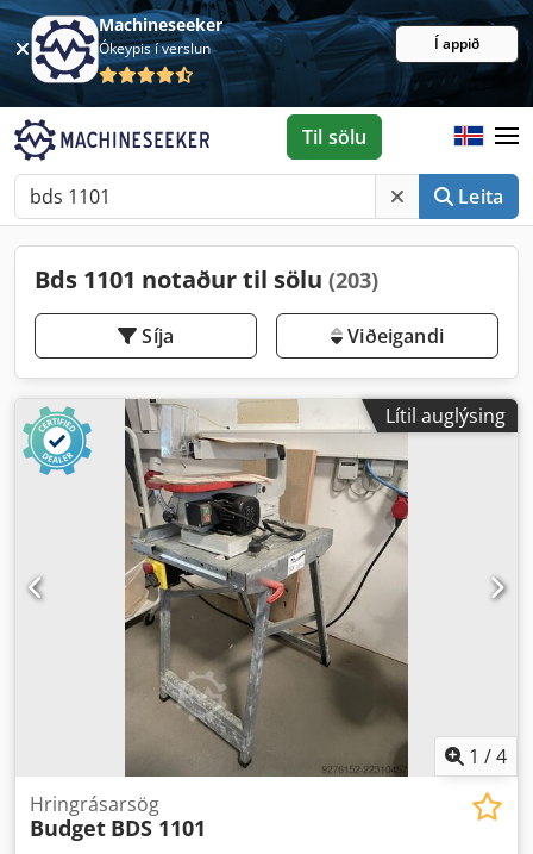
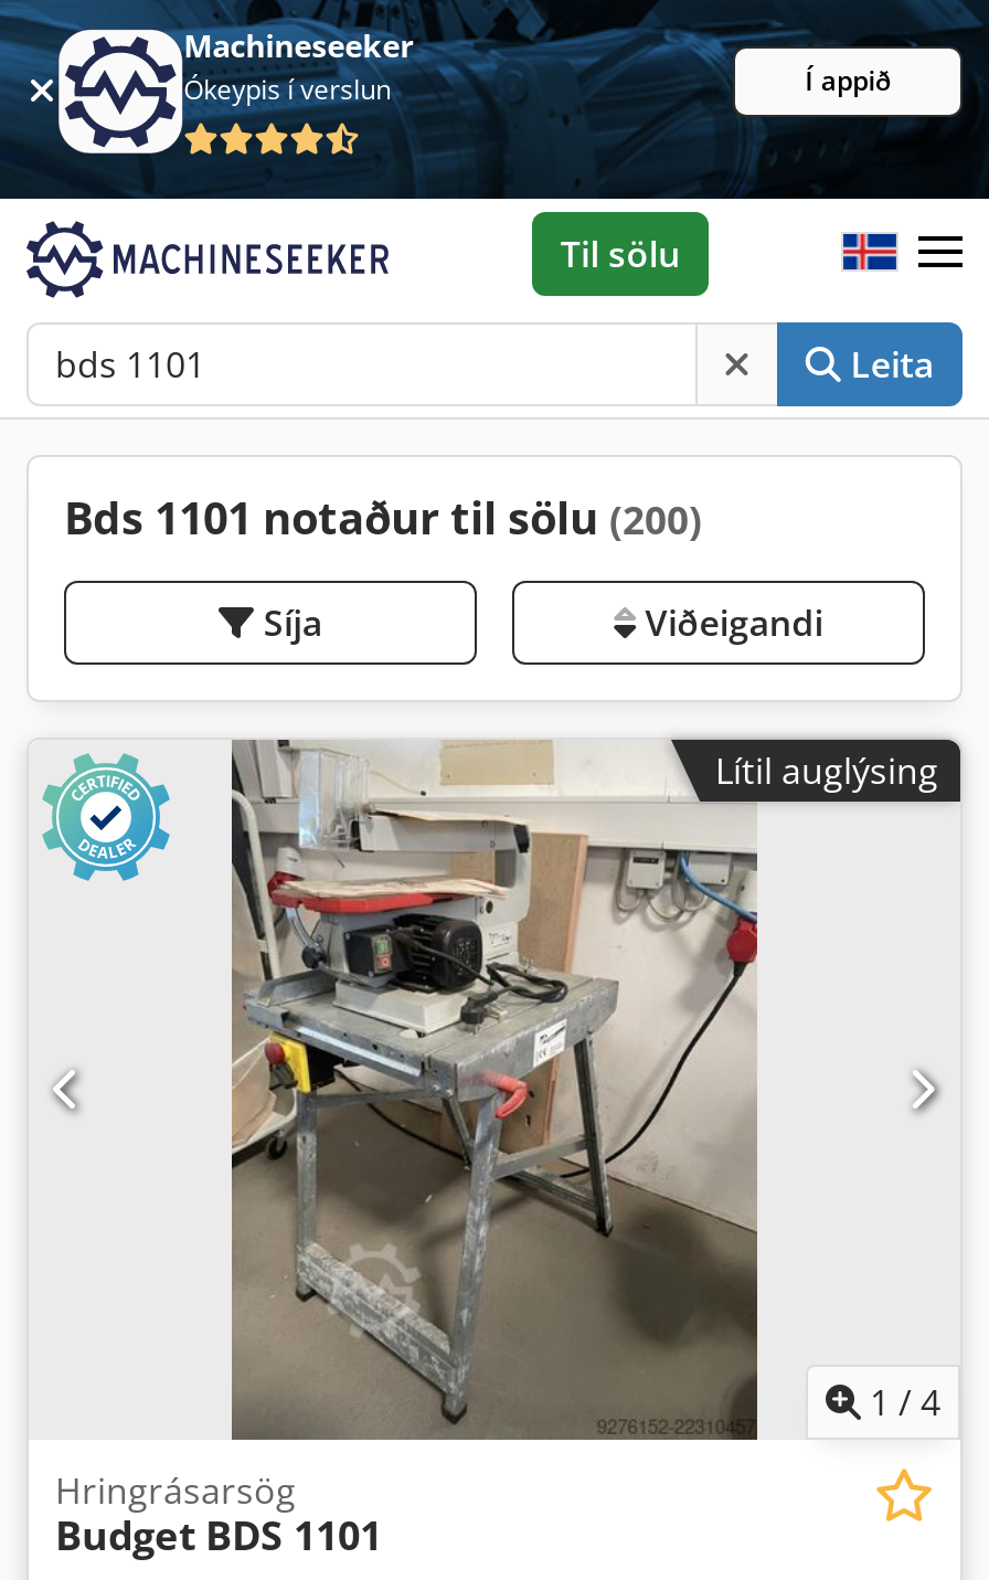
[35,263,378,295] Bds 1101 notaður til sölu (203) -> [64,488,702,548] Bds 1101 notaður til sölu (200)

